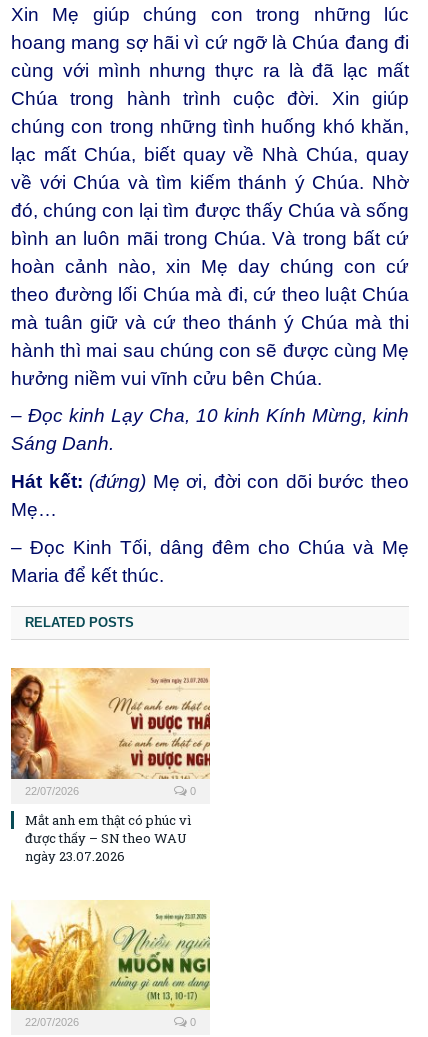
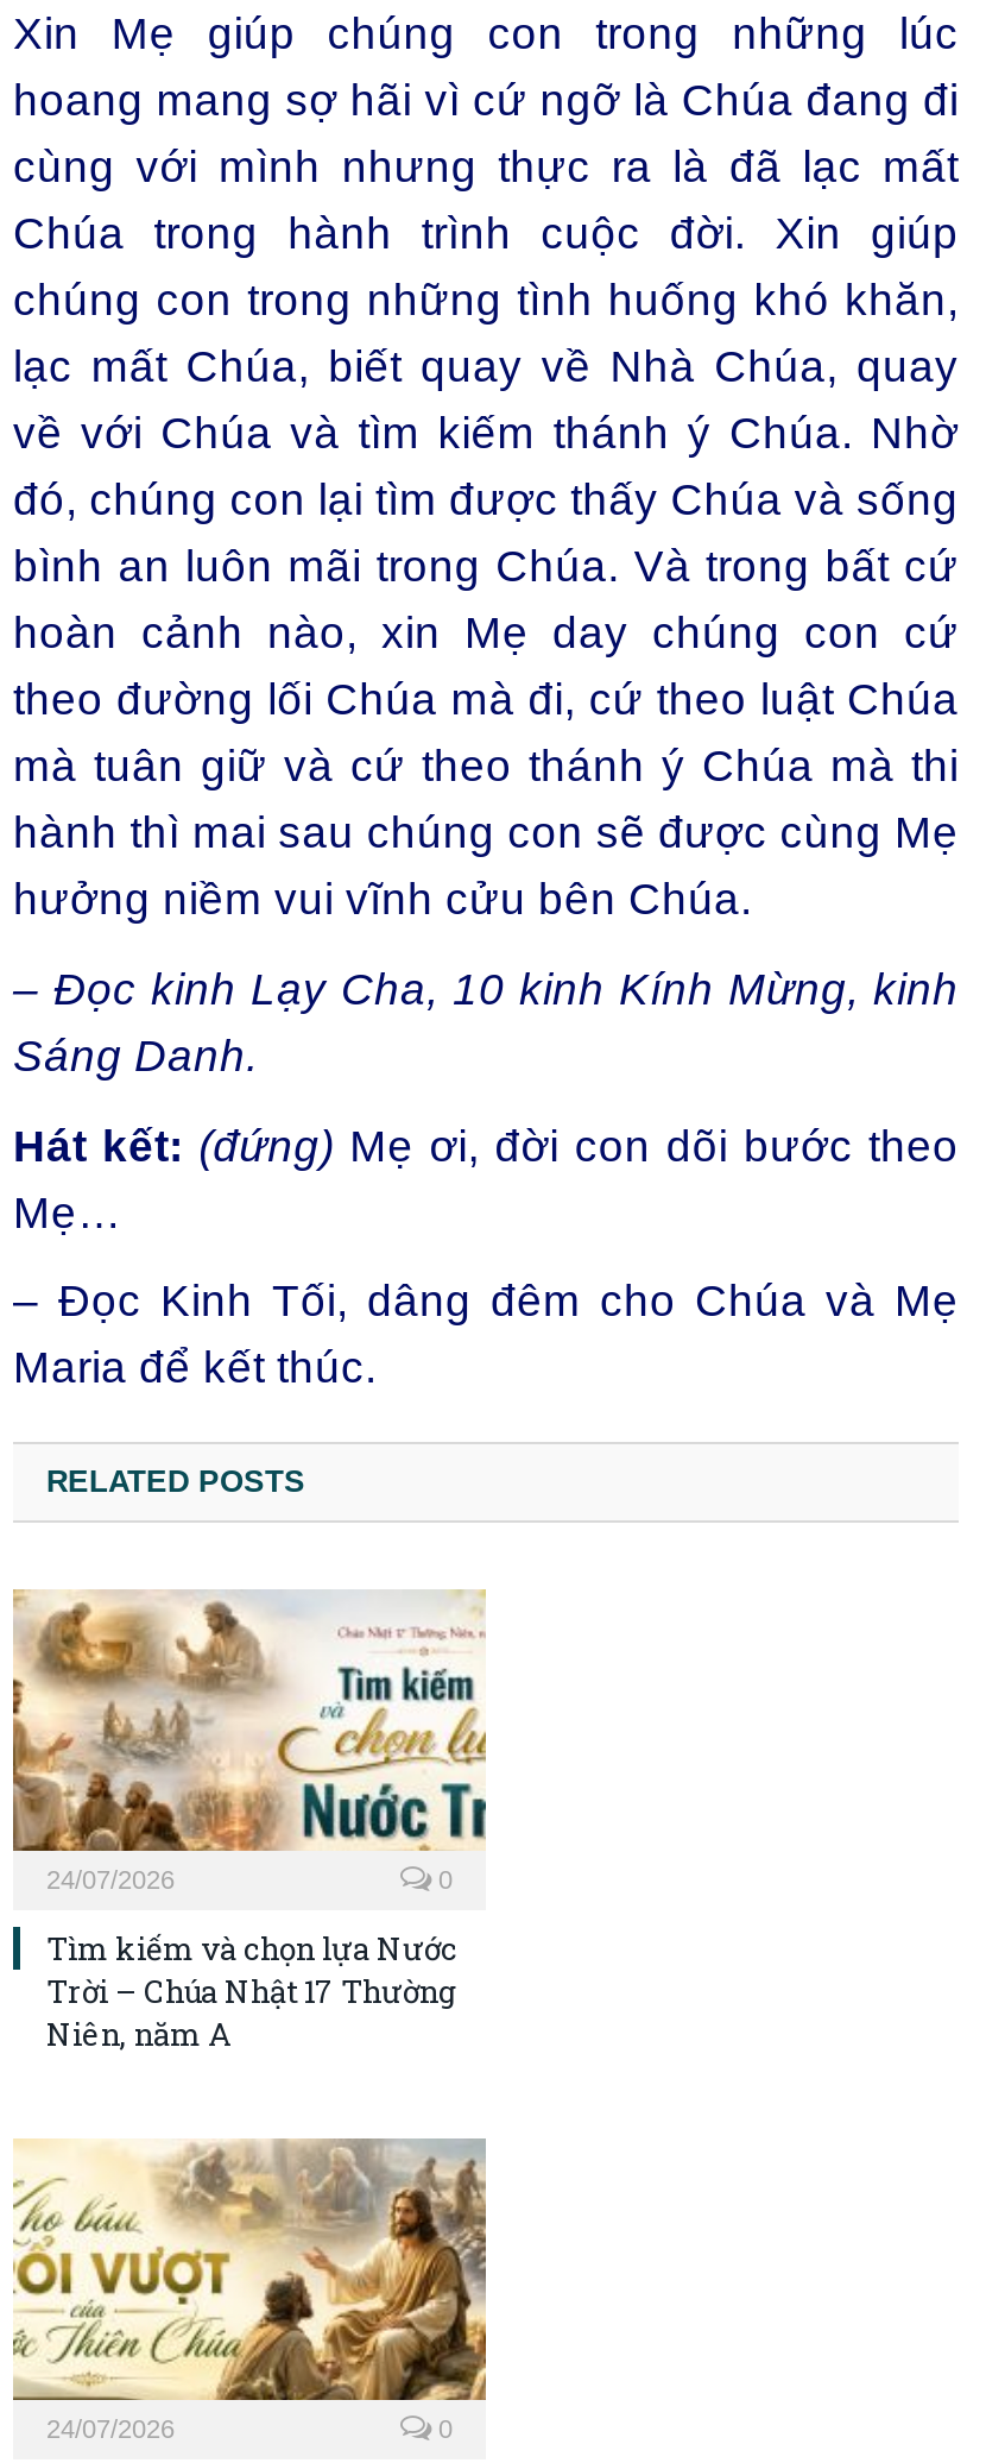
[10,667,211,797] [image] | 22/07/2026 -> [11,1588,488,1894] [image] | 24/07/2026
[25,811,191,865] Mắt anh em thật có phúc vì | được thấy – SN theo WAU | ngày 23.07.2026 -> [46,1927,457,2056] Tìm kiếm và chọn lựa Nước | Trời – Chúa Nhật 17 Thường | Niên, năm A
[10,900,211,1028] [image] | 22/07/2026 -> [11,2137,488,2444] [image] | 24/07/2026

